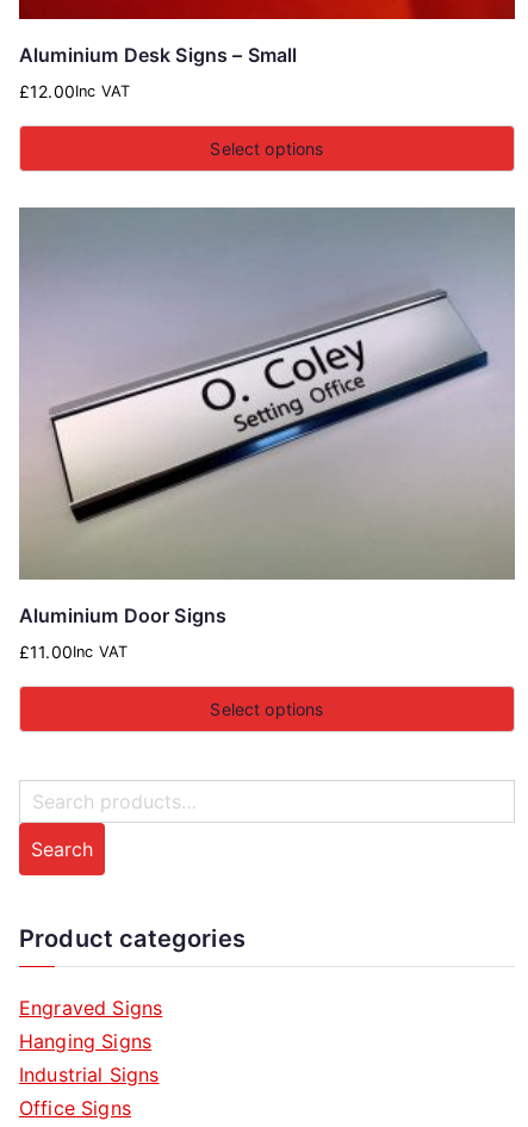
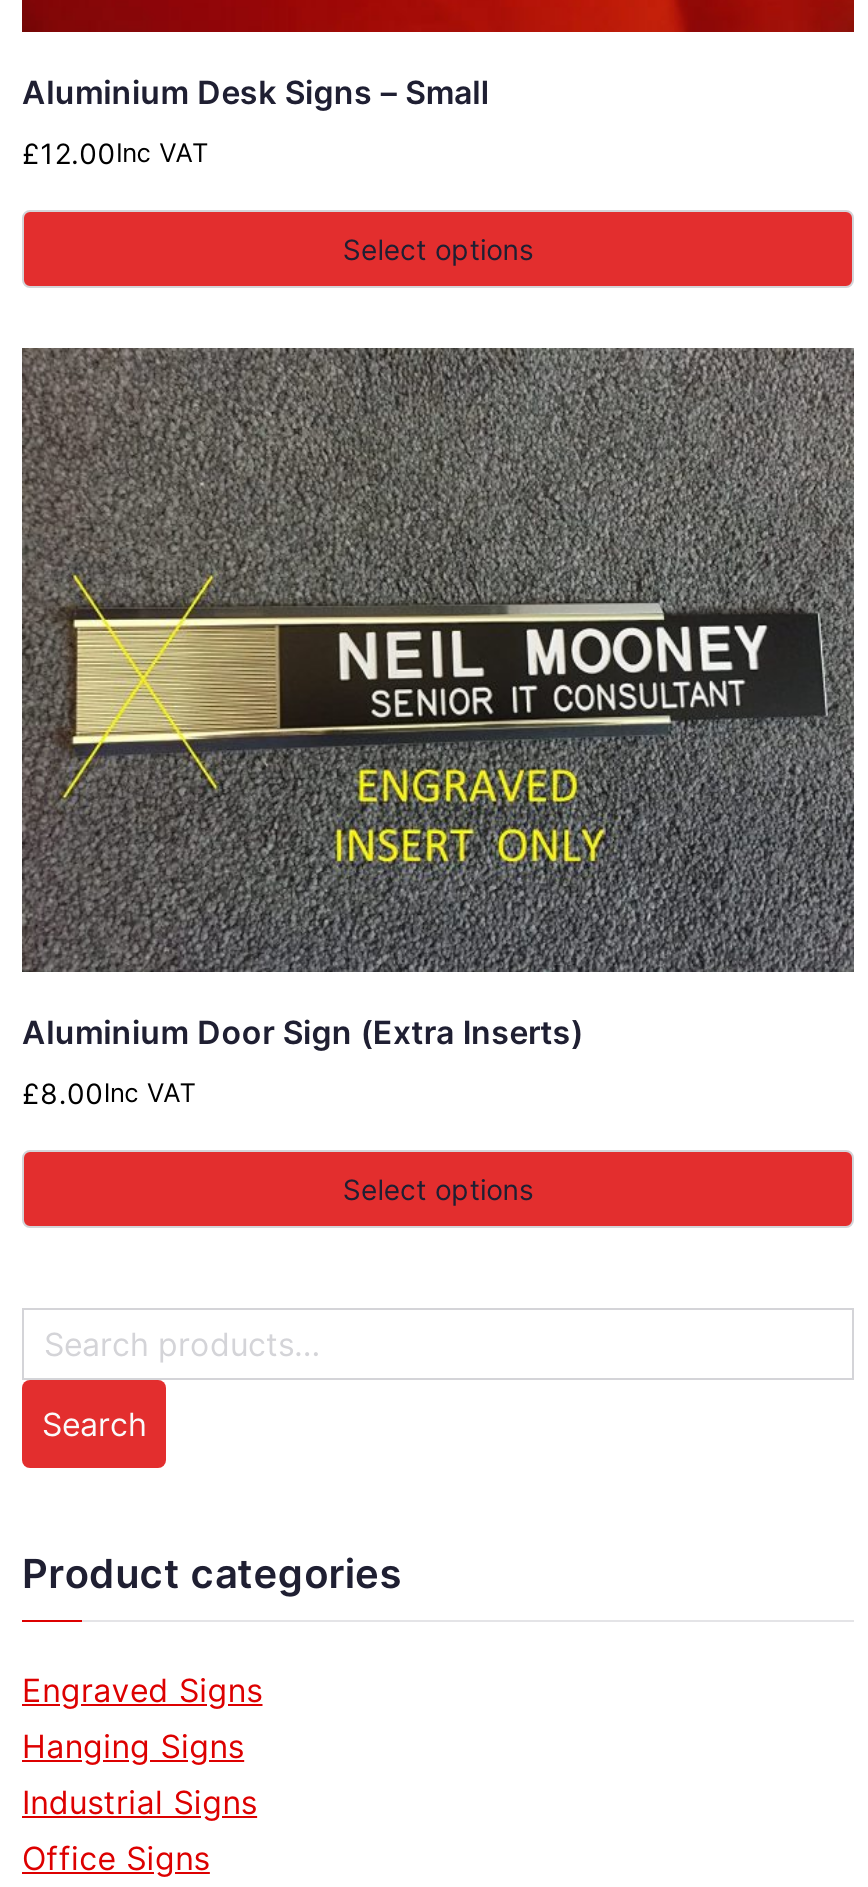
[19,208,515,628] [image] | Aluminium Door Signs -> [22,348,854,1052] [image] | Aluminium Door Sign (Extra Inserts)
[19,642,128,662] £11.00Inc VAT -> [22,1076,196,1110] £8.00Inc VAT

